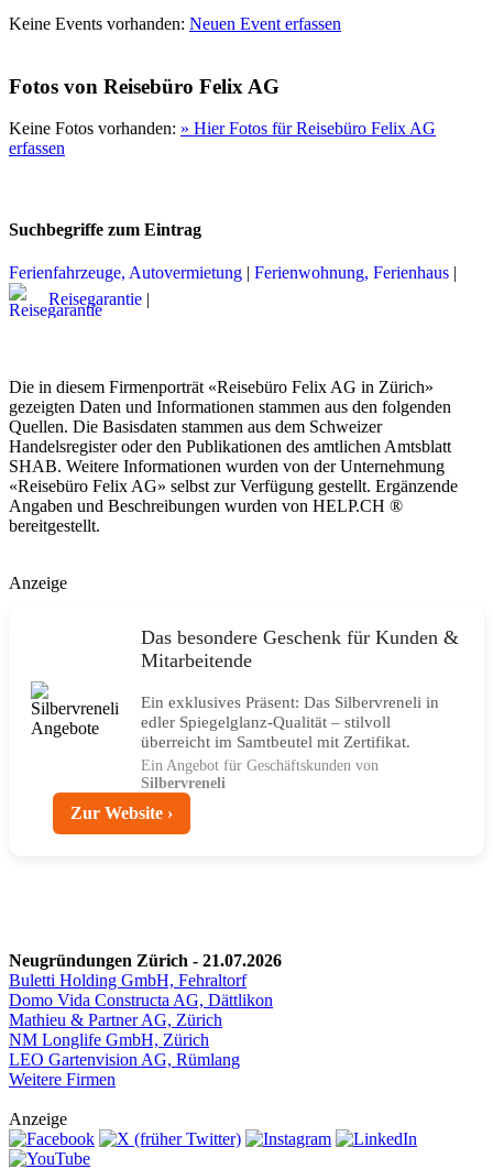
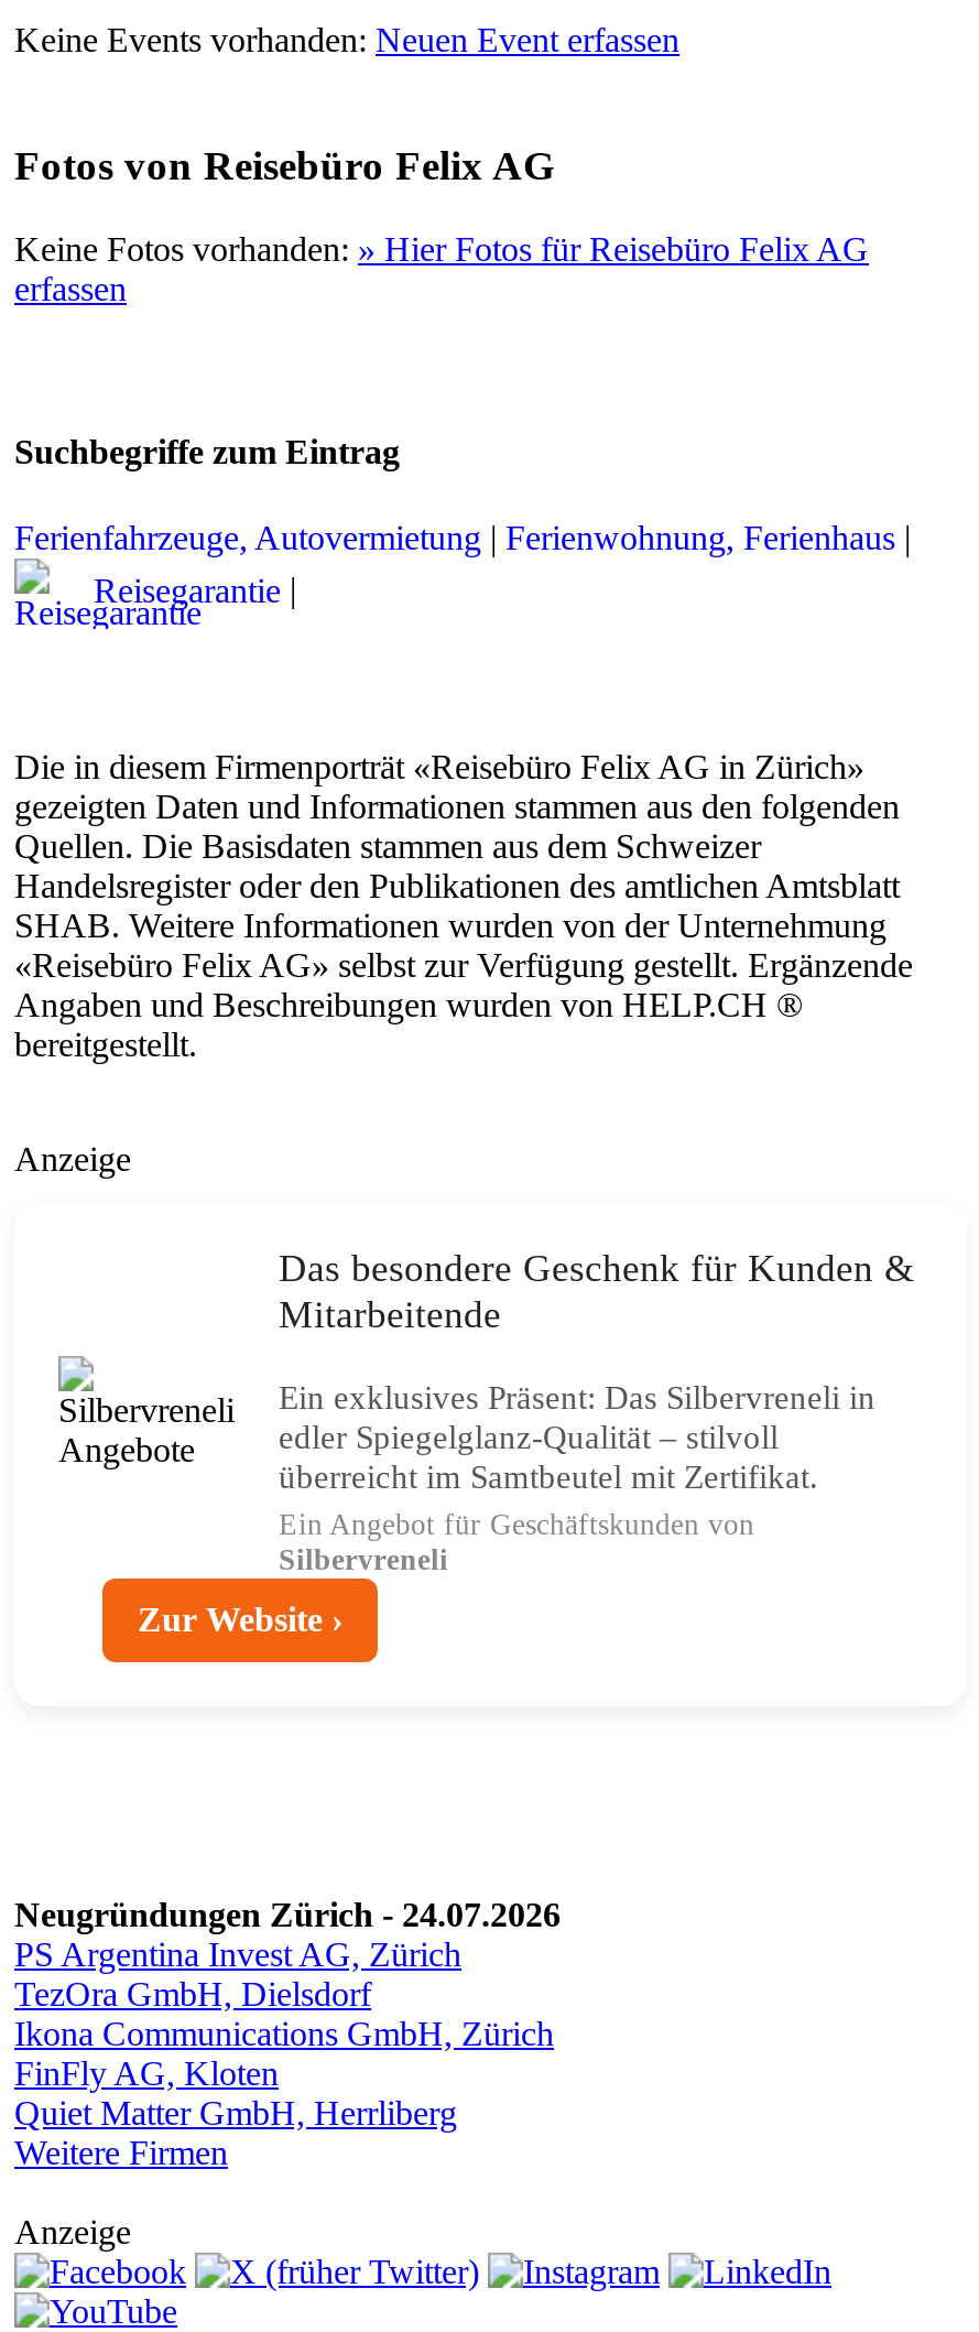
[9,951,282,1069] Neugründungen Zürich - 21.07.2026 | Buletti Holding GmbH, Fehraltorf | Domo Vida Constructa AG, Dättlikon | Mathieu & Partner AG, Zürich | NM Longlife GmbH, Zürich | LEO Gartenvision AG, Rümlang -> [14,1896,561,2132] Neugründungen Zürich - 24.07.2026 | PS Argentina Invest AG, Zürich | TezOra GmbH, Dielsdorf | Ikona Communications GmbH, Zürich | FinFly AG, Kloten | Quiet Matter GmbH, Herrliberg

